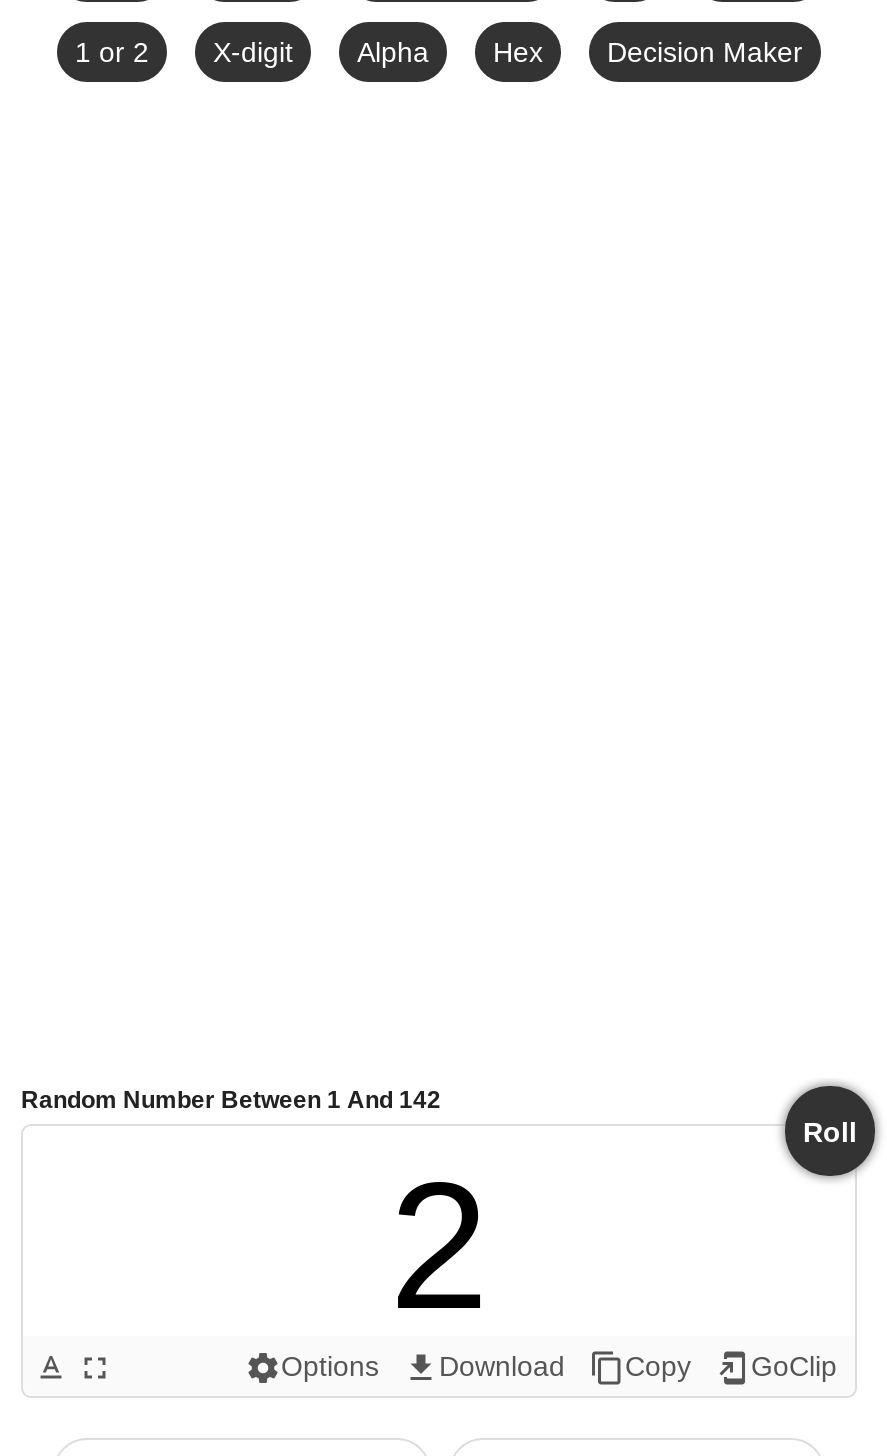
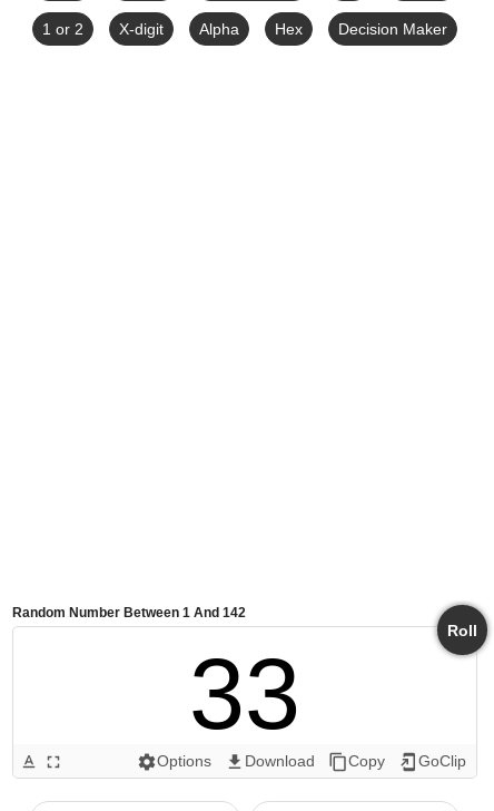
[389,1146,489,1346] 2 -> [189,638,300,750] 33

